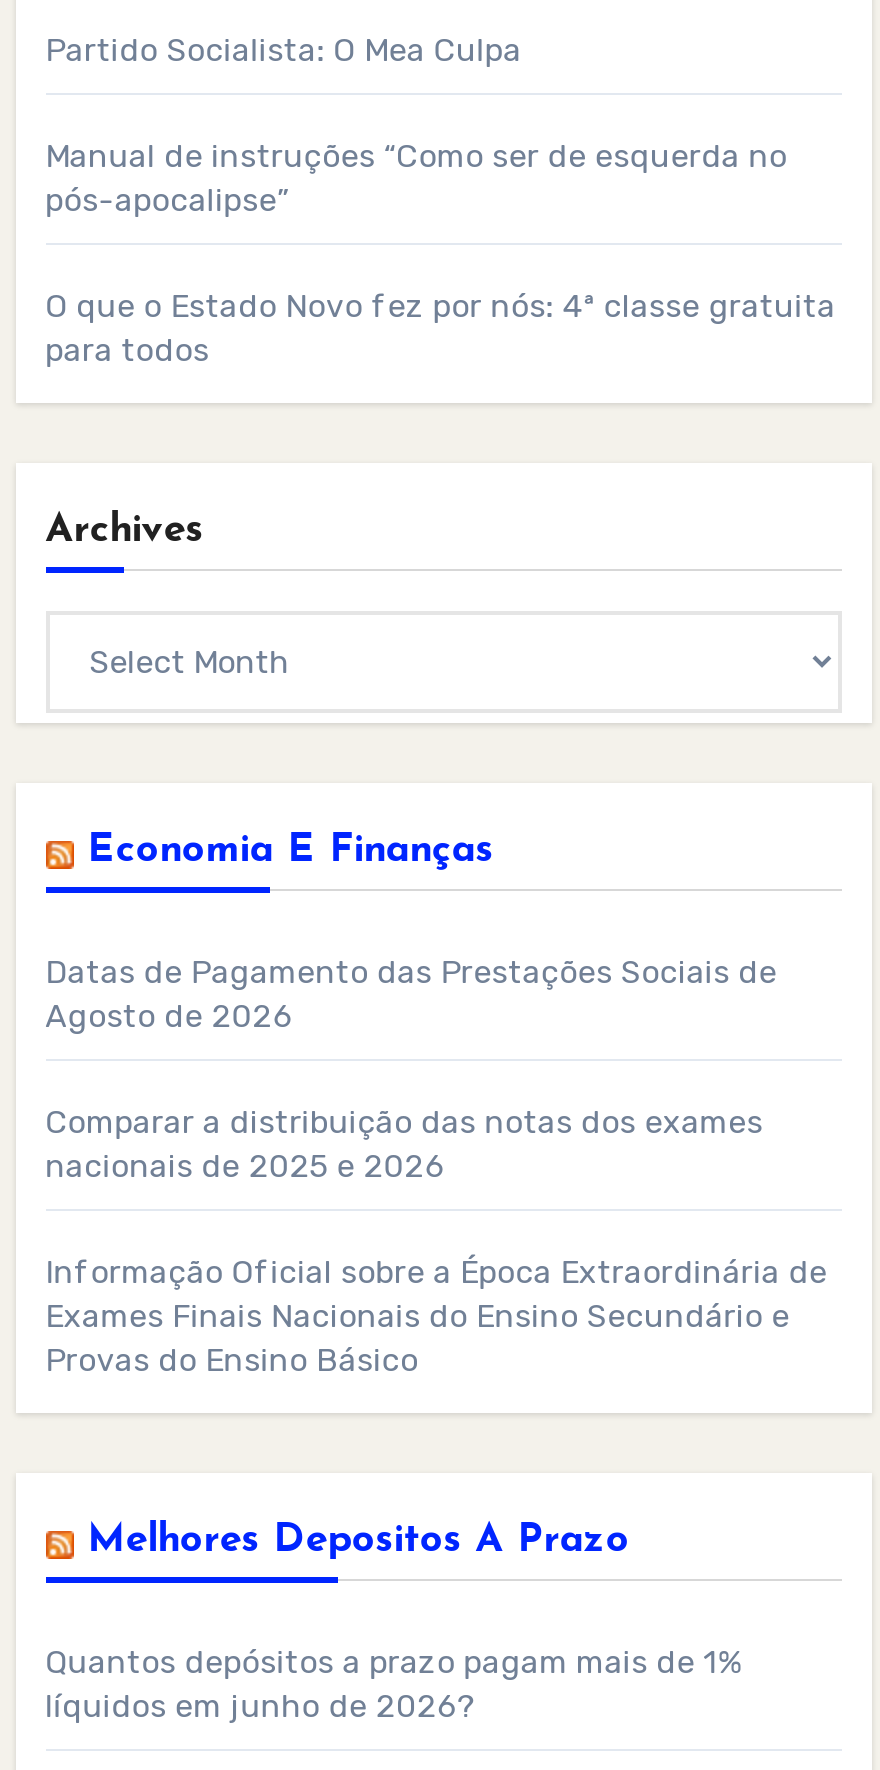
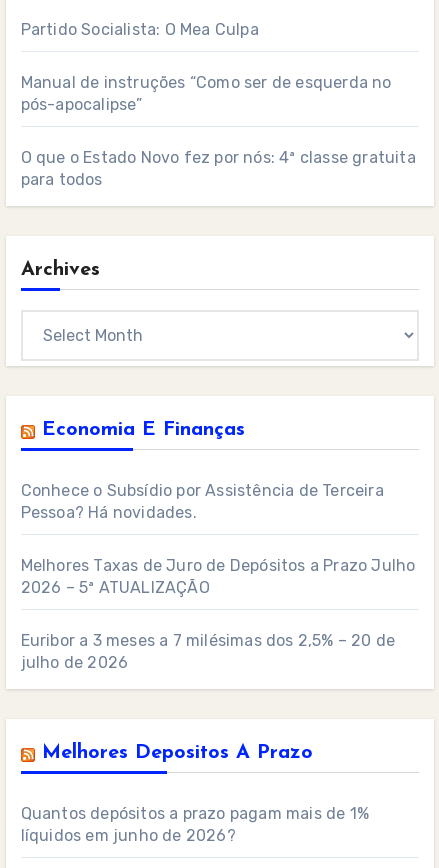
[45,954,777,1036] Datas de Pagamento das Prestações Sociais de | Agosto de 2026 -> [21,481,384,522] Conhece o Subsídio por Assistência de Terceira | Pessoa? Há novidades.
[45,1104,763,1186] Comparar a distribuição das notas dos exames | nacionais de 2025 e 2026 -> [21,556,415,597] Melhores Taxas de Juro de Depósitos a Prazo Julho | 2026 – 5ª ATUALIZAÇÃO
[45,1254,827,1380] Informação Oficial sobre a Época Extraordinária de | Exames Finais Nacionais do Ensino Secundário e | Provas do Ensino Básico -> [21,631,395,672] Euribor a 3 meses a 7 milésimas dos 2,5% – 20 de | julho de 2026

